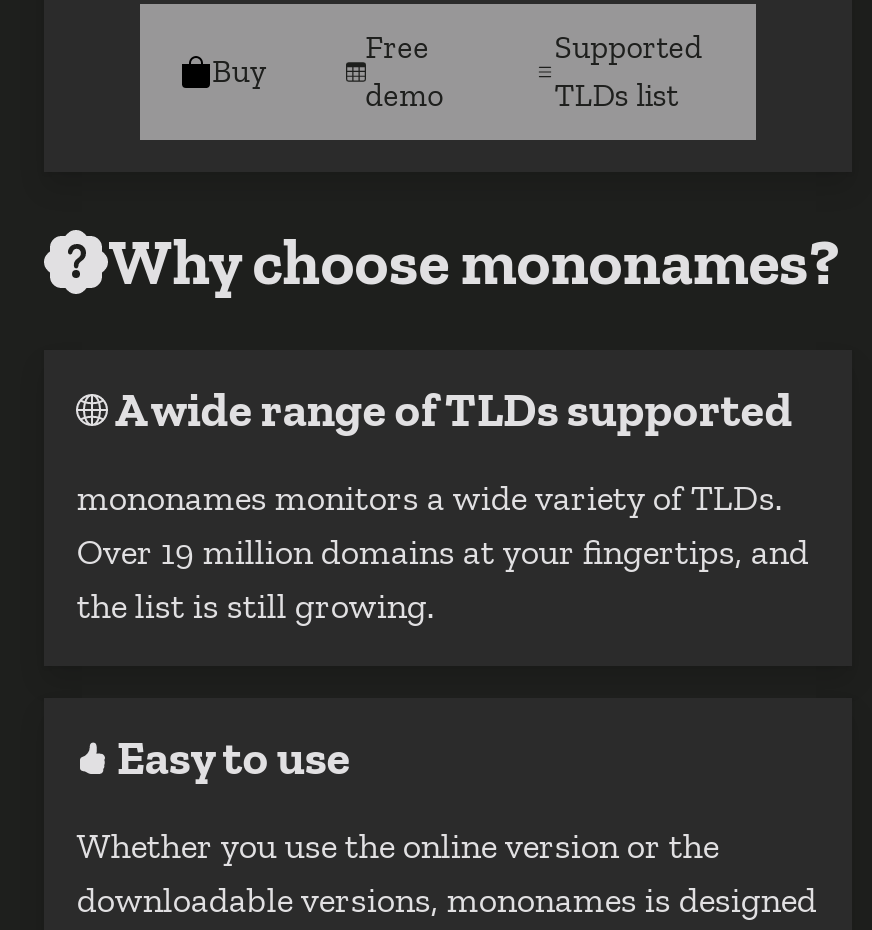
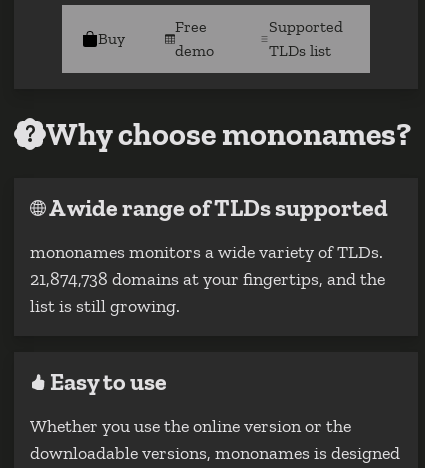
[77,531,809,629] Over 19 million domains at your fingertips, and | the list is still growing. -> [30,268,385,317] 21,874,738 domains at your fingertips, and the | list is still growing.

